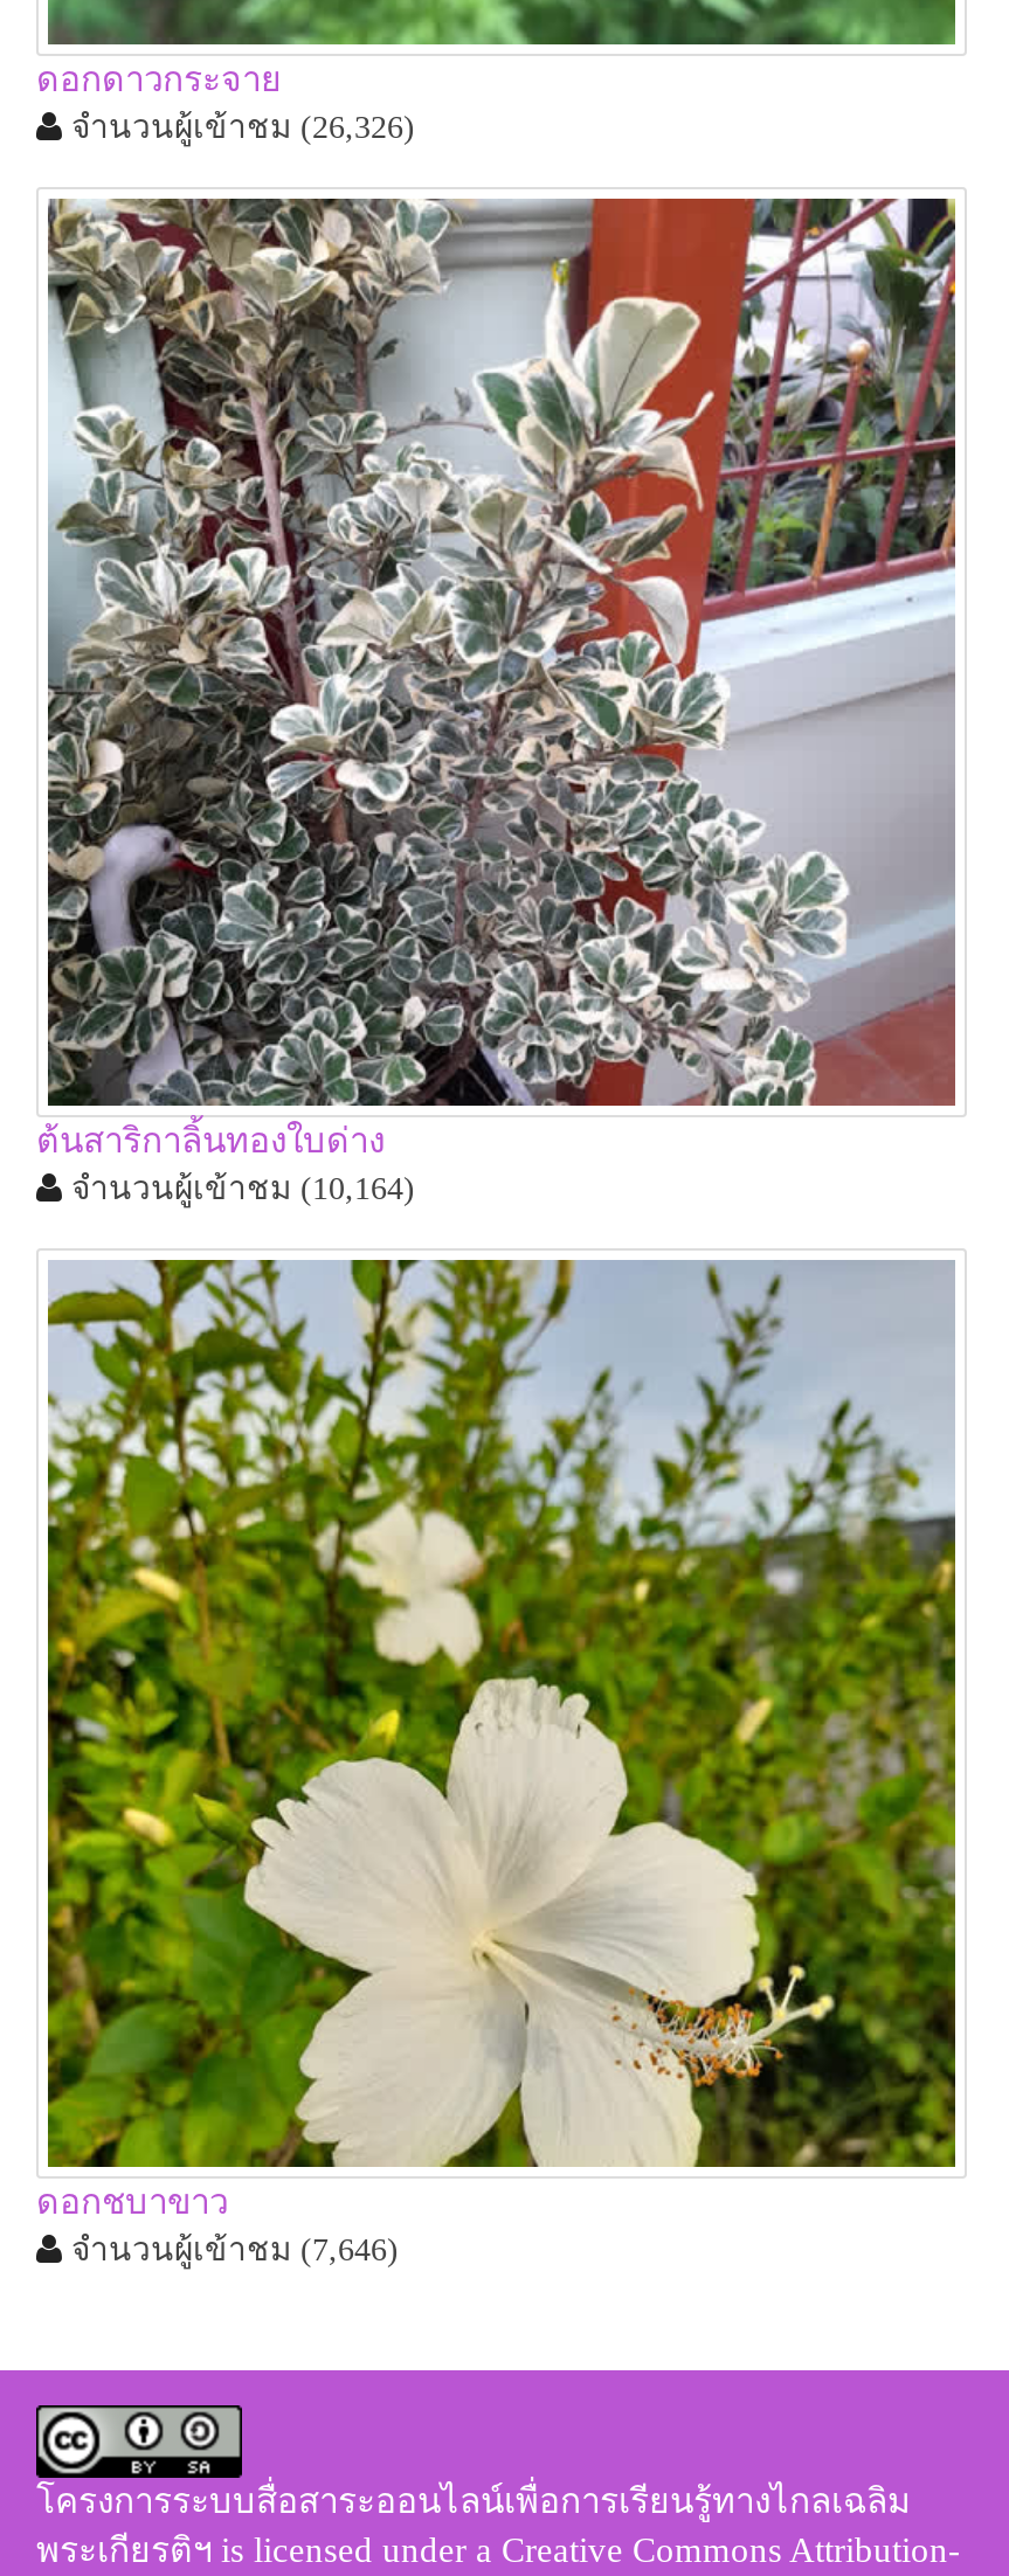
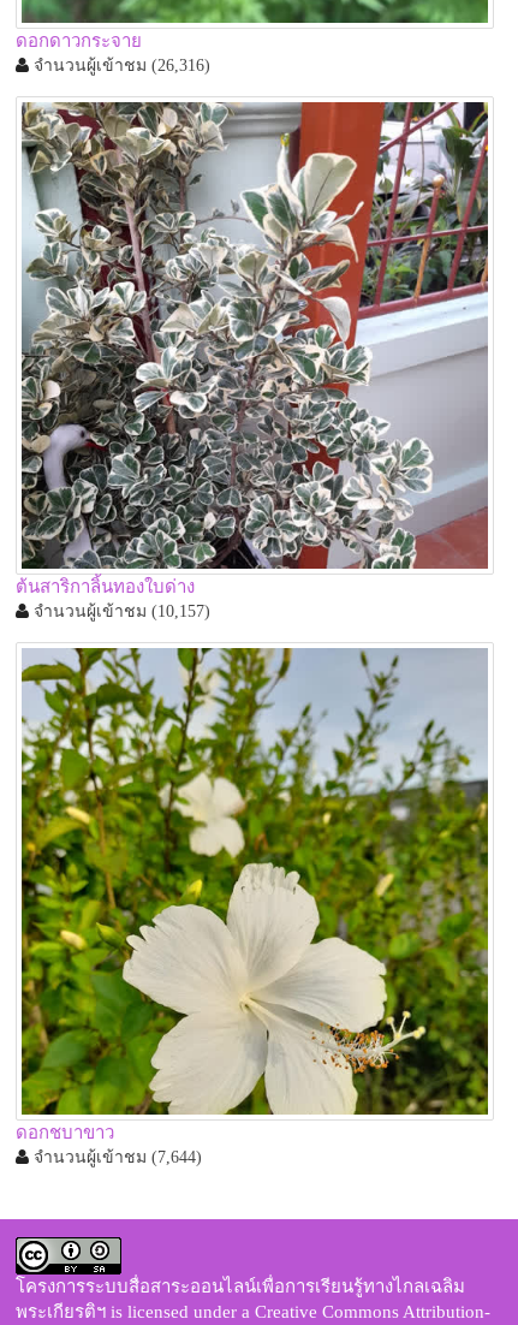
[62,110,415,145] จำนวนผู้เข้าชม(26,326) -> [29,57,210,75] จำนวนผู้เข้าชม(26,316)
[62,1171,415,1206] จำนวนผู้เข้าชม(10,164) -> [29,602,210,620] จำนวนผู้เข้าชม(10,157)
[62,2232,399,2267] จำนวนผู้เข้าชม(7,646) -> [29,1148,202,1166] จำนวนผู้เข้าชม(7,644)

